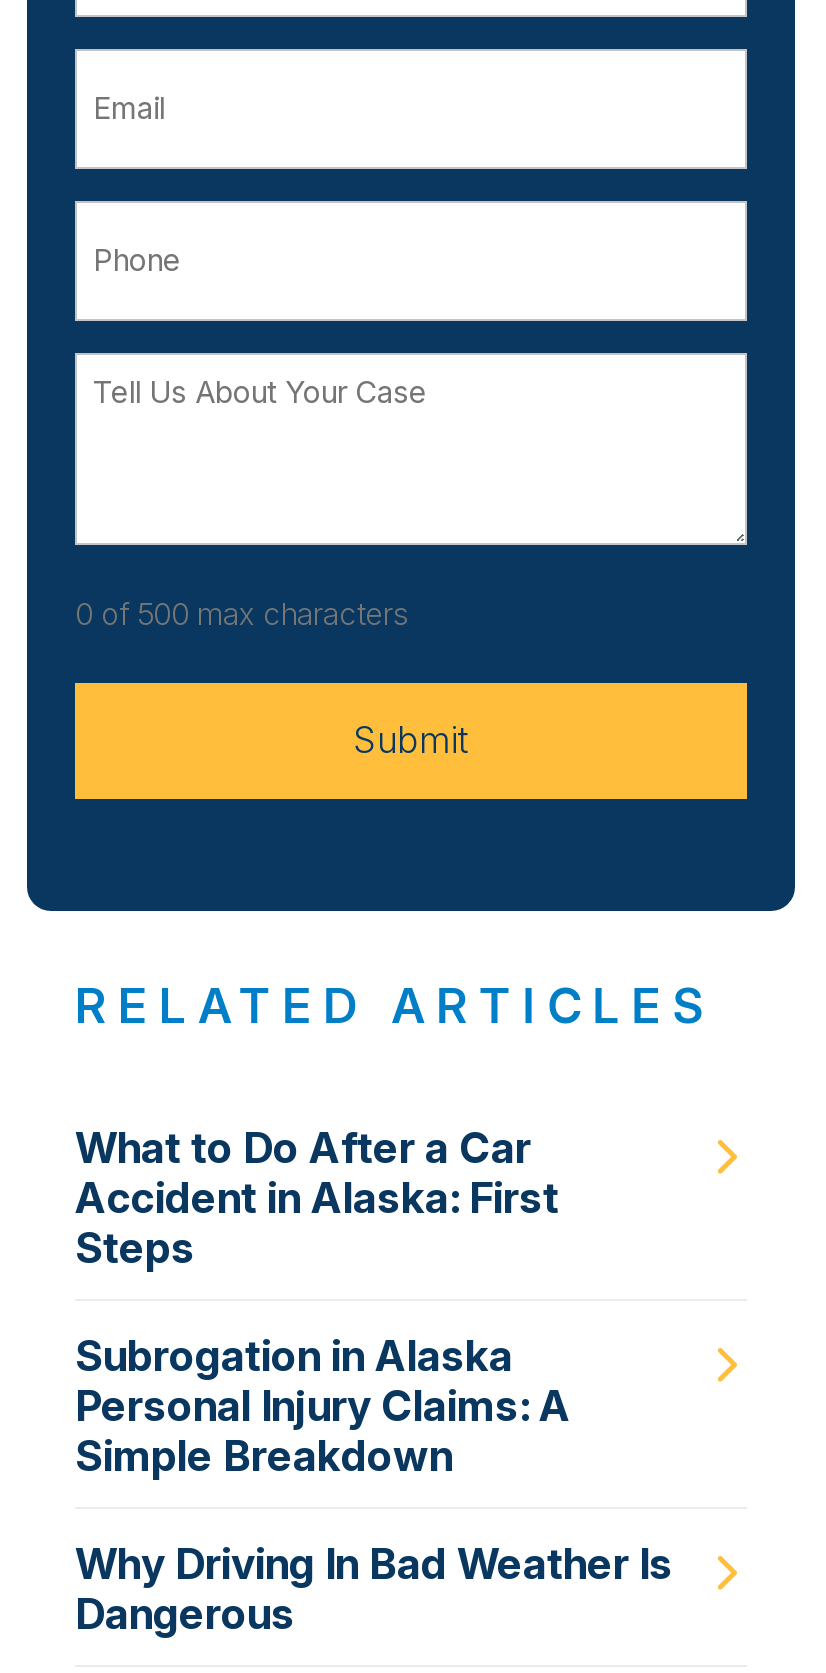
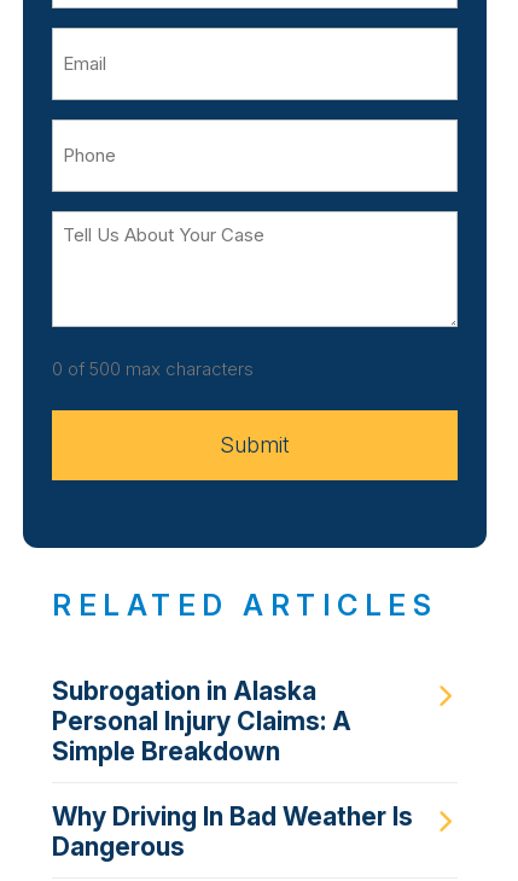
[75,1124,559,1274] What to Do After a Car | Accident in Alaska: First | Steps -> none

